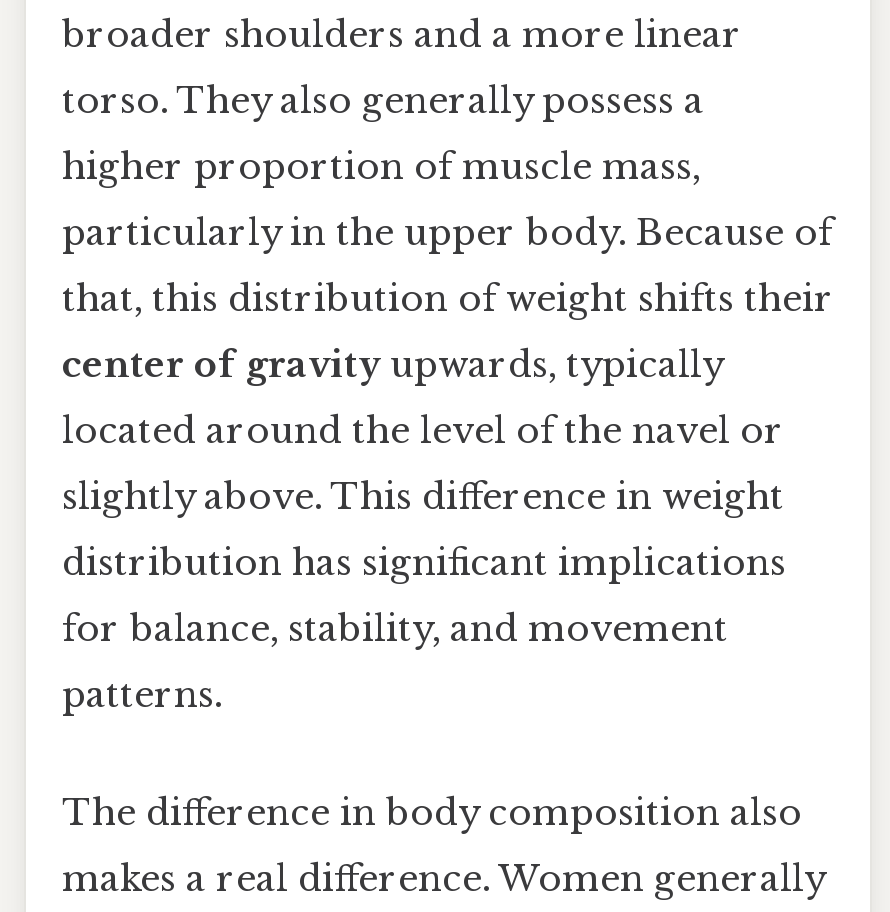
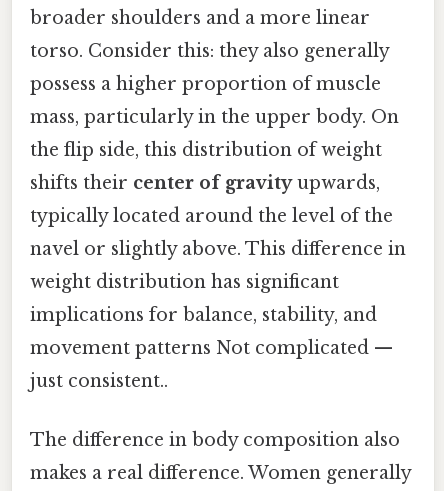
[62,79,834,717] torso. They also generally possess a | higher proportion of muscle mass, | particularly in the upper body. Because of | that, this distribution of weight shifts their | center of gravity upwards, typically | located around the level of the navel or | slightly above. This difference in weight | distribution has significant implications | for balance, stability, and movement | patterns. -> [30,40,406,392] torso. Consider this: they also generally | possess a higher proportion of muscle | mass, particularly in the upper body. On | the flip side, this distribution of weight | shifts their center of gravity upwards, | typically located around the level of the | navel or slightly above. This difference in | weight distribution has significant | implications for balance, stability, and | movement patterns Not complicated — | just consistent..

